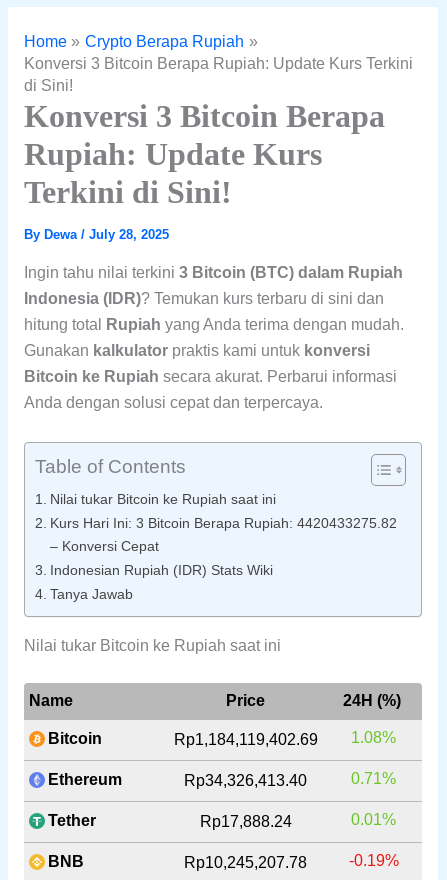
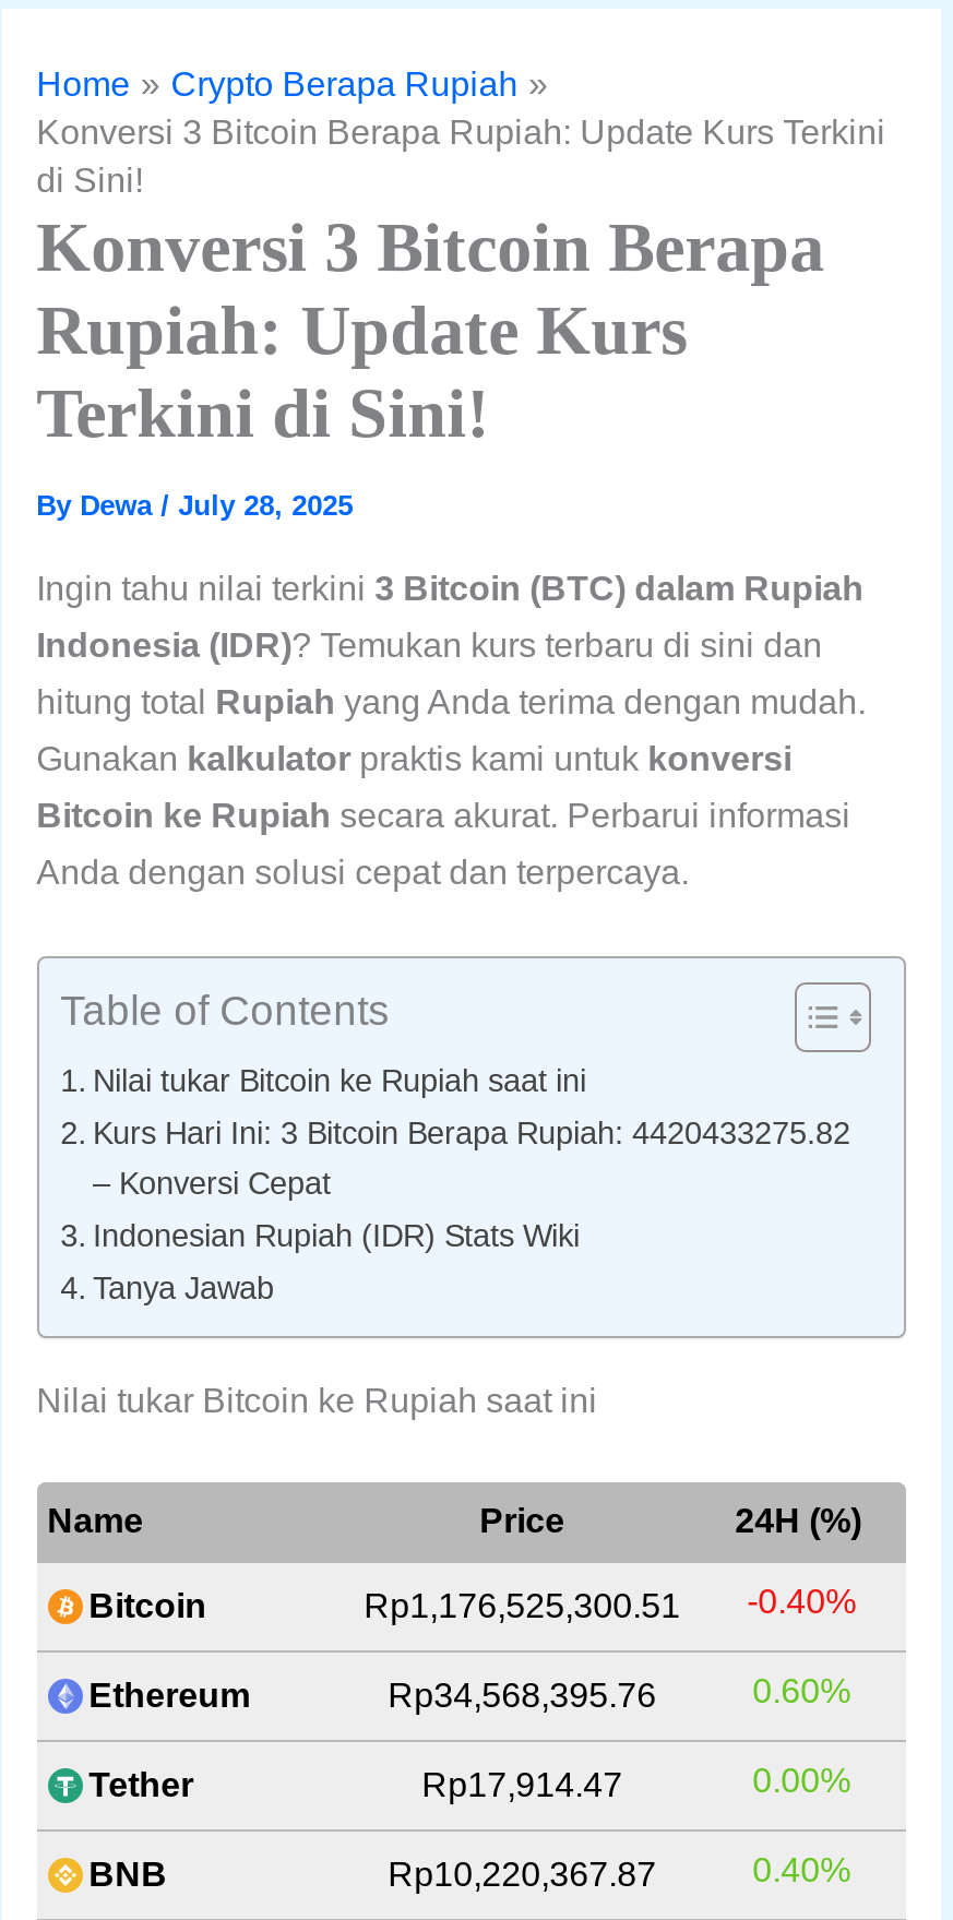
[174,729,396,748] Rp1,184,119,402.69 | 1.08% -> [364,1583,856,1624] Rp1,176,525,300.51 | -0.40%
[184,770,396,789] Rp34,326,413.40 | 0.71% -> [388,1672,851,1714] Rp34,568,395.76 | 0.60%
[200,811,396,830] Rp17,888.24 | 0.01% -> [422,1762,851,1803] Rp17,914.47 | 0.00%
[184,852,399,871] Rp10,245,207.78 | -0.19% -> [388,1851,851,1893] Rp10,220,367.87 | 0.40%

